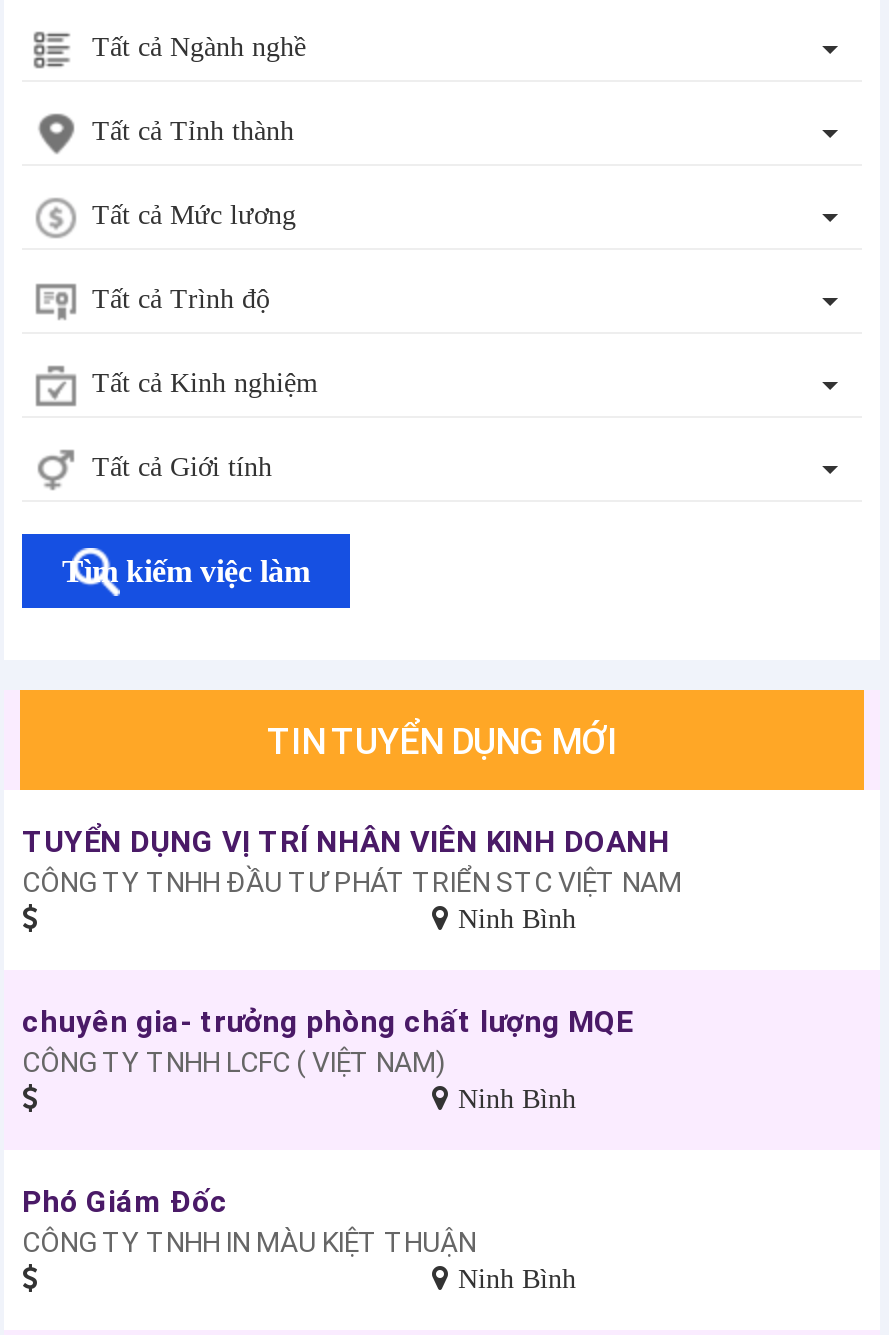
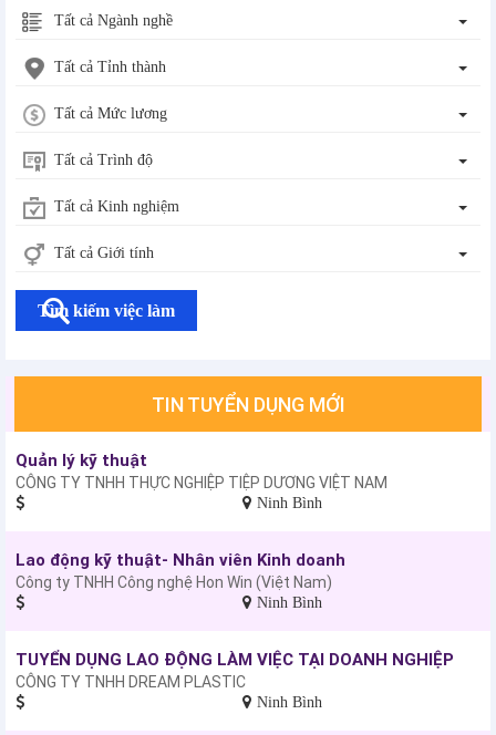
[22,822,682,900] TUYỂN DỤNG VỊ TRÍ NHÂN VIÊN KINH DOANH | CÔNG TY TNHH ĐẦU TƯ PHÁT TRIỂN STC VIỆT NAM -> [15,449,387,493] Quản lý kỹ thuật | CÔNG TY TNHH THỰC NGHIỆP TIỆP DƯƠNG VIỆT NAM
[22,1002,634,1080] chuyên gia- trưởng phòng chất lượng MQE | CÔNG TY TNHH LCFC ( VIỆT NAM) -> [15,549,345,592] Lao động kỹ thuật- Nhân viên Kinh doanh | Công ty TNHH Công nghệ Hon Win (Việt Nam)
[22,1182,476,1260] Phó Giám Đốc | CÔNG TY TNHH IN MÀU KIỆT THUẬN -> [15,649,454,692] TUYỂN DỤNG LAO ĐỘNG LÀM VIỆC TẠI DOANH NGHIỆP | CÔNG TY TNHH DREAM PLASTIC

